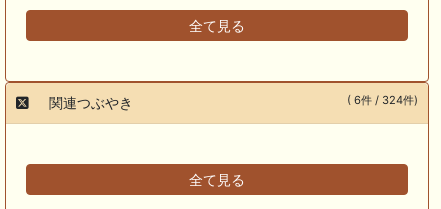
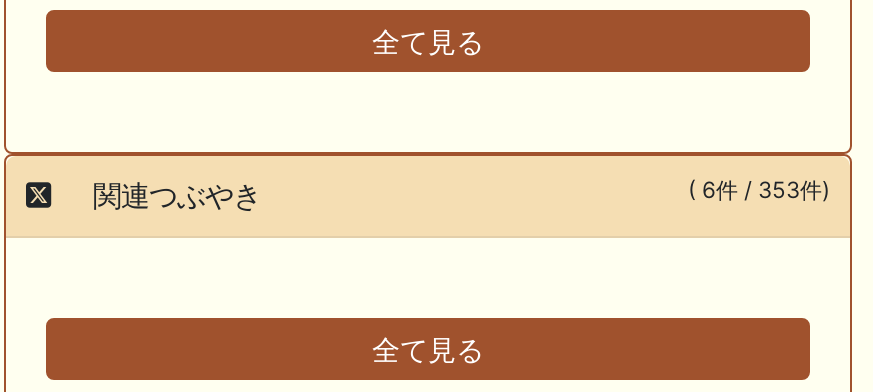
[347,93,418,107] ( 6件 / 324件) -> [688,176,830,204] ( 6件 / 353件)

